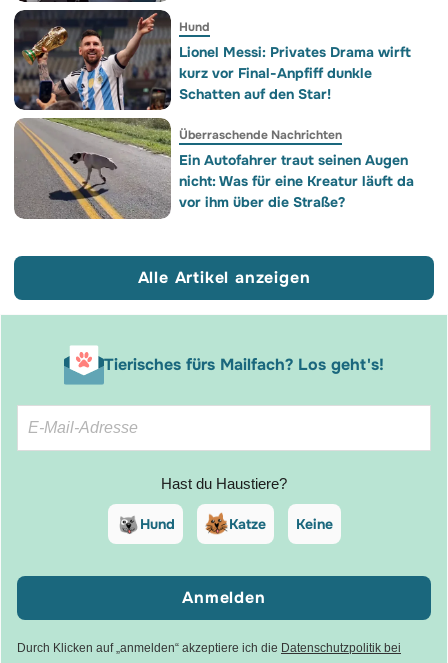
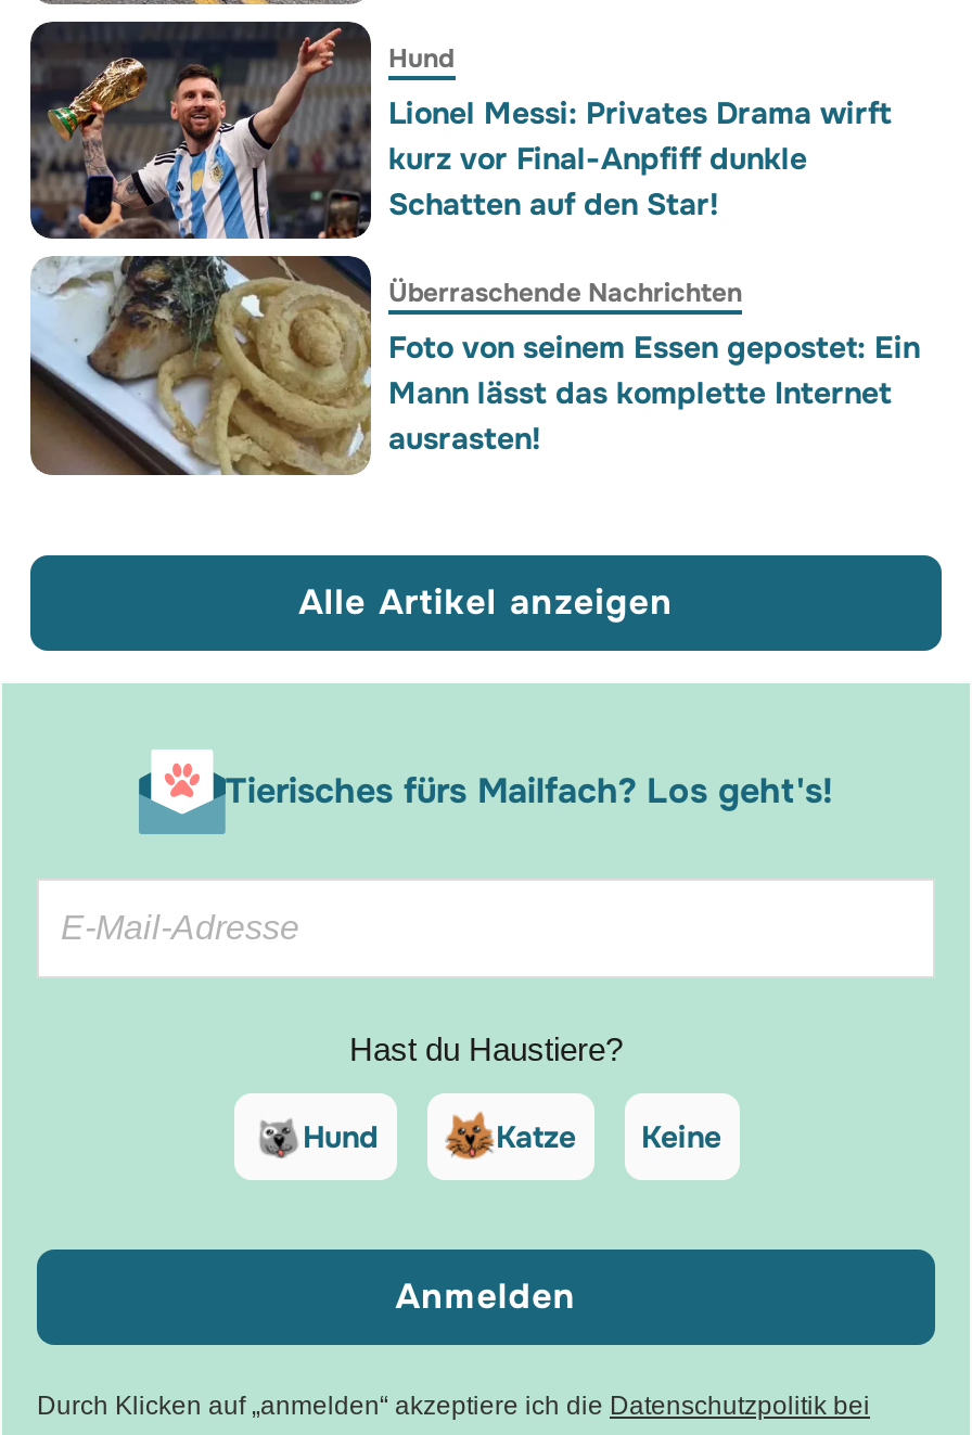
[14,117,414,220] [image] | Ein Autofahrer traut seinen Augen | nicht: Was für eine Kreatur läuft da | vor ihm über die Straße? -> [28,254,920,477] [image] | Foto von seinem Essen gepostet: Ein | Mann lässt das komplette Internet | ausrasten!

